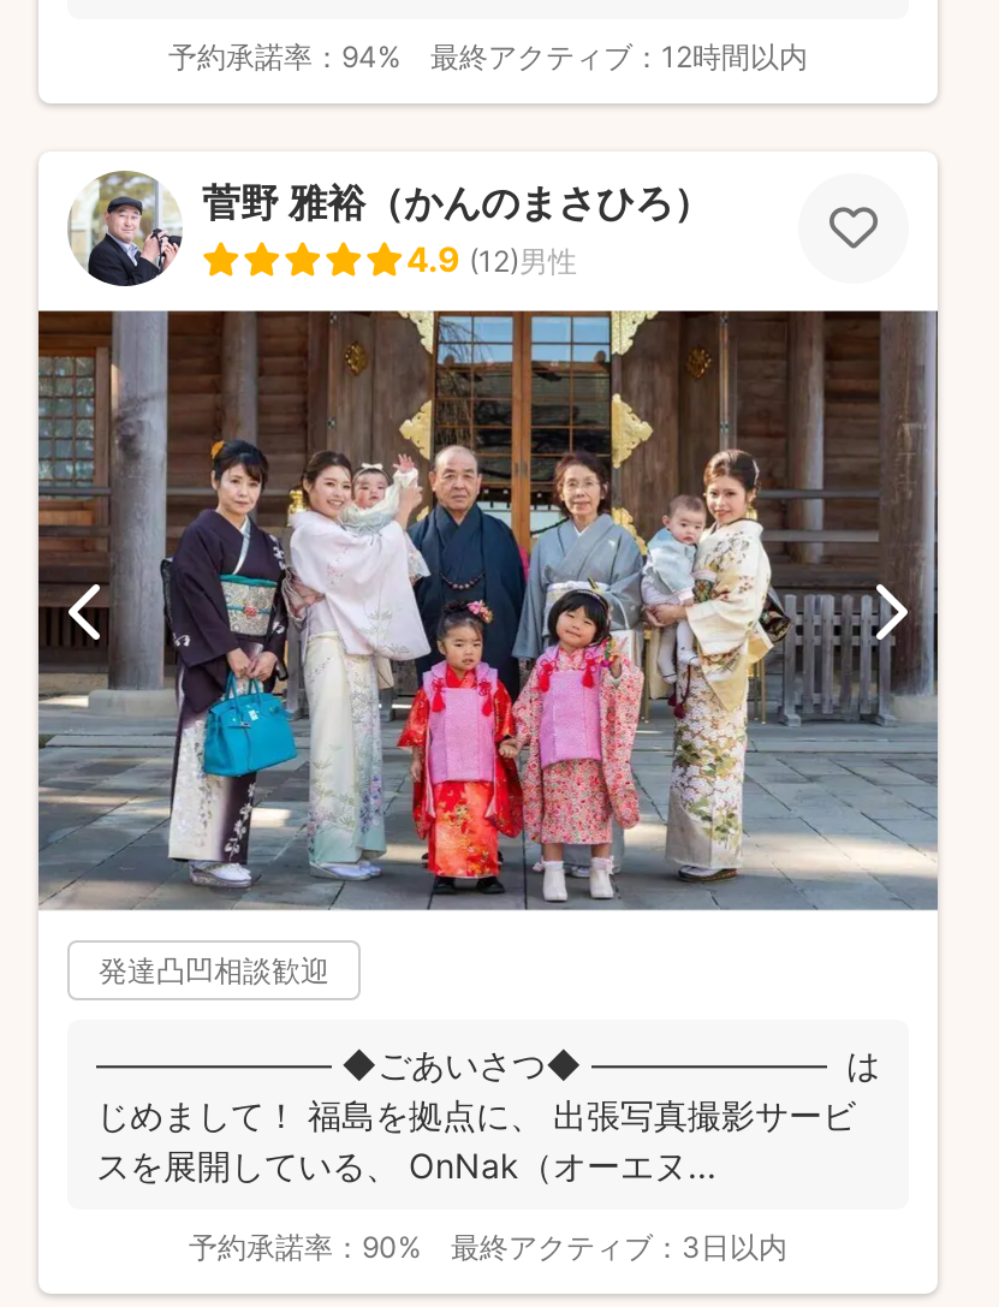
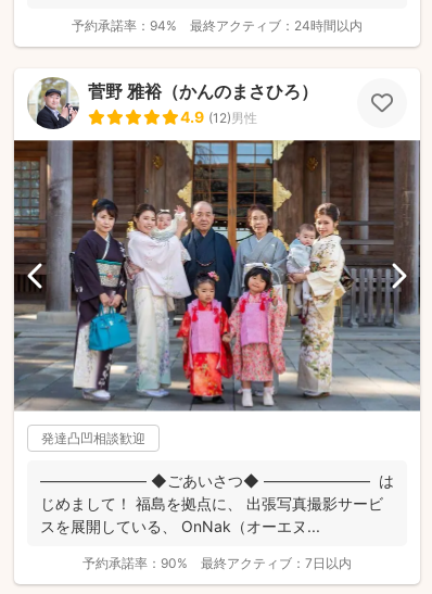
[430,39,808,75] 最終アクティブ：12時間以内 -> [190,18,363,34] 最終アクティブ：24時間以内
[451,1228,787,1264] 最終アクティブ：3日以内 -> [201,554,352,571] 最終アクティブ：7日以内

